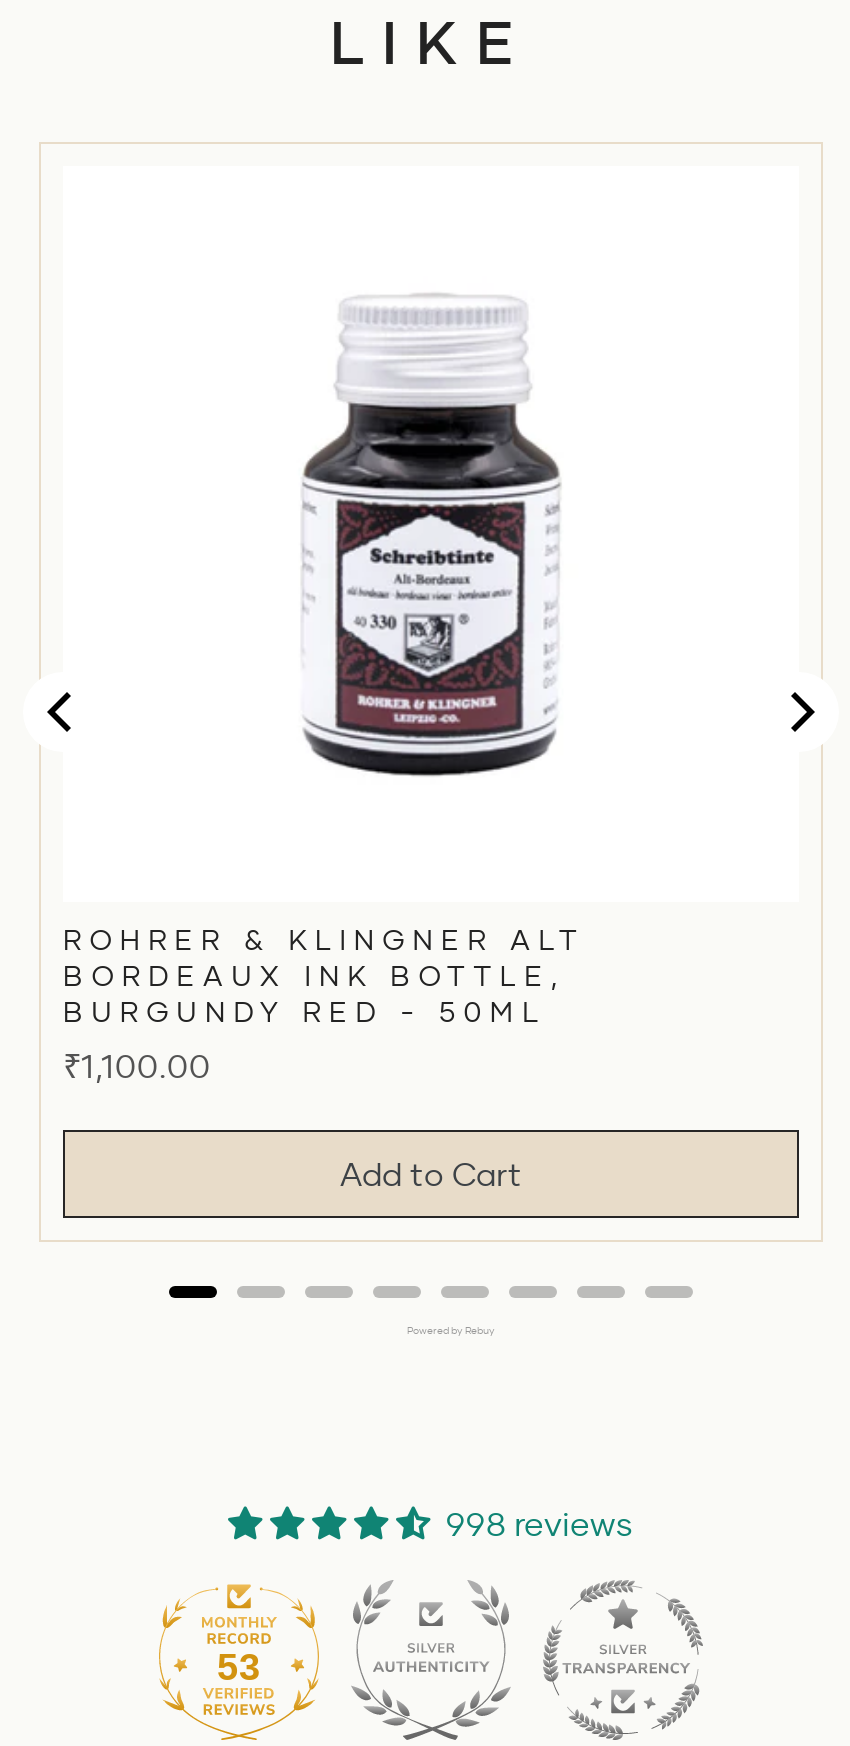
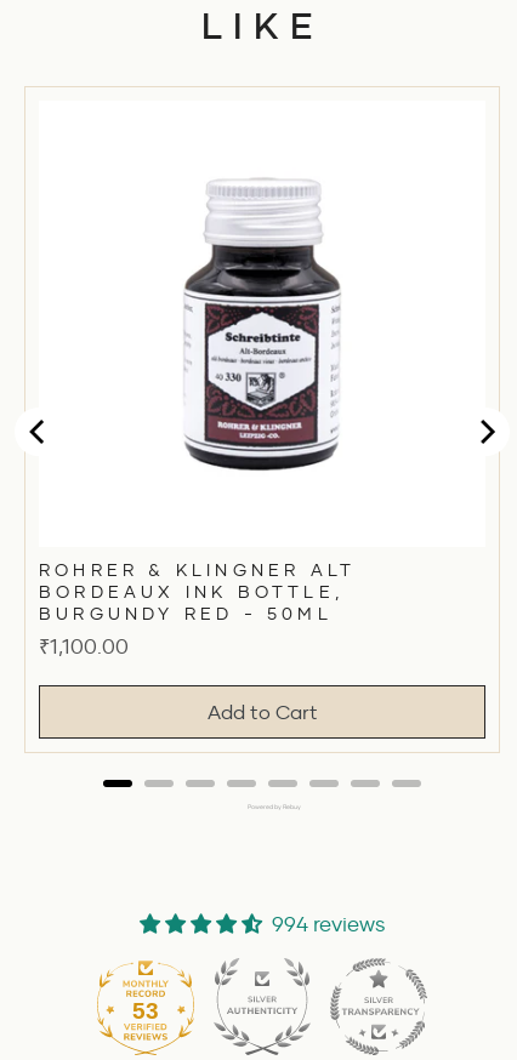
[446,1504,634,1546] 998 reviews -> [271,912,385,937] 994 reviews

